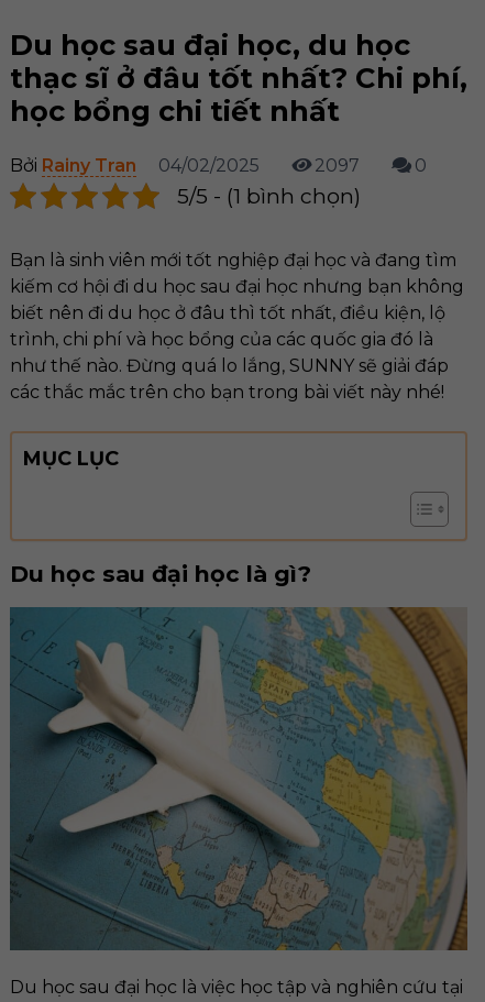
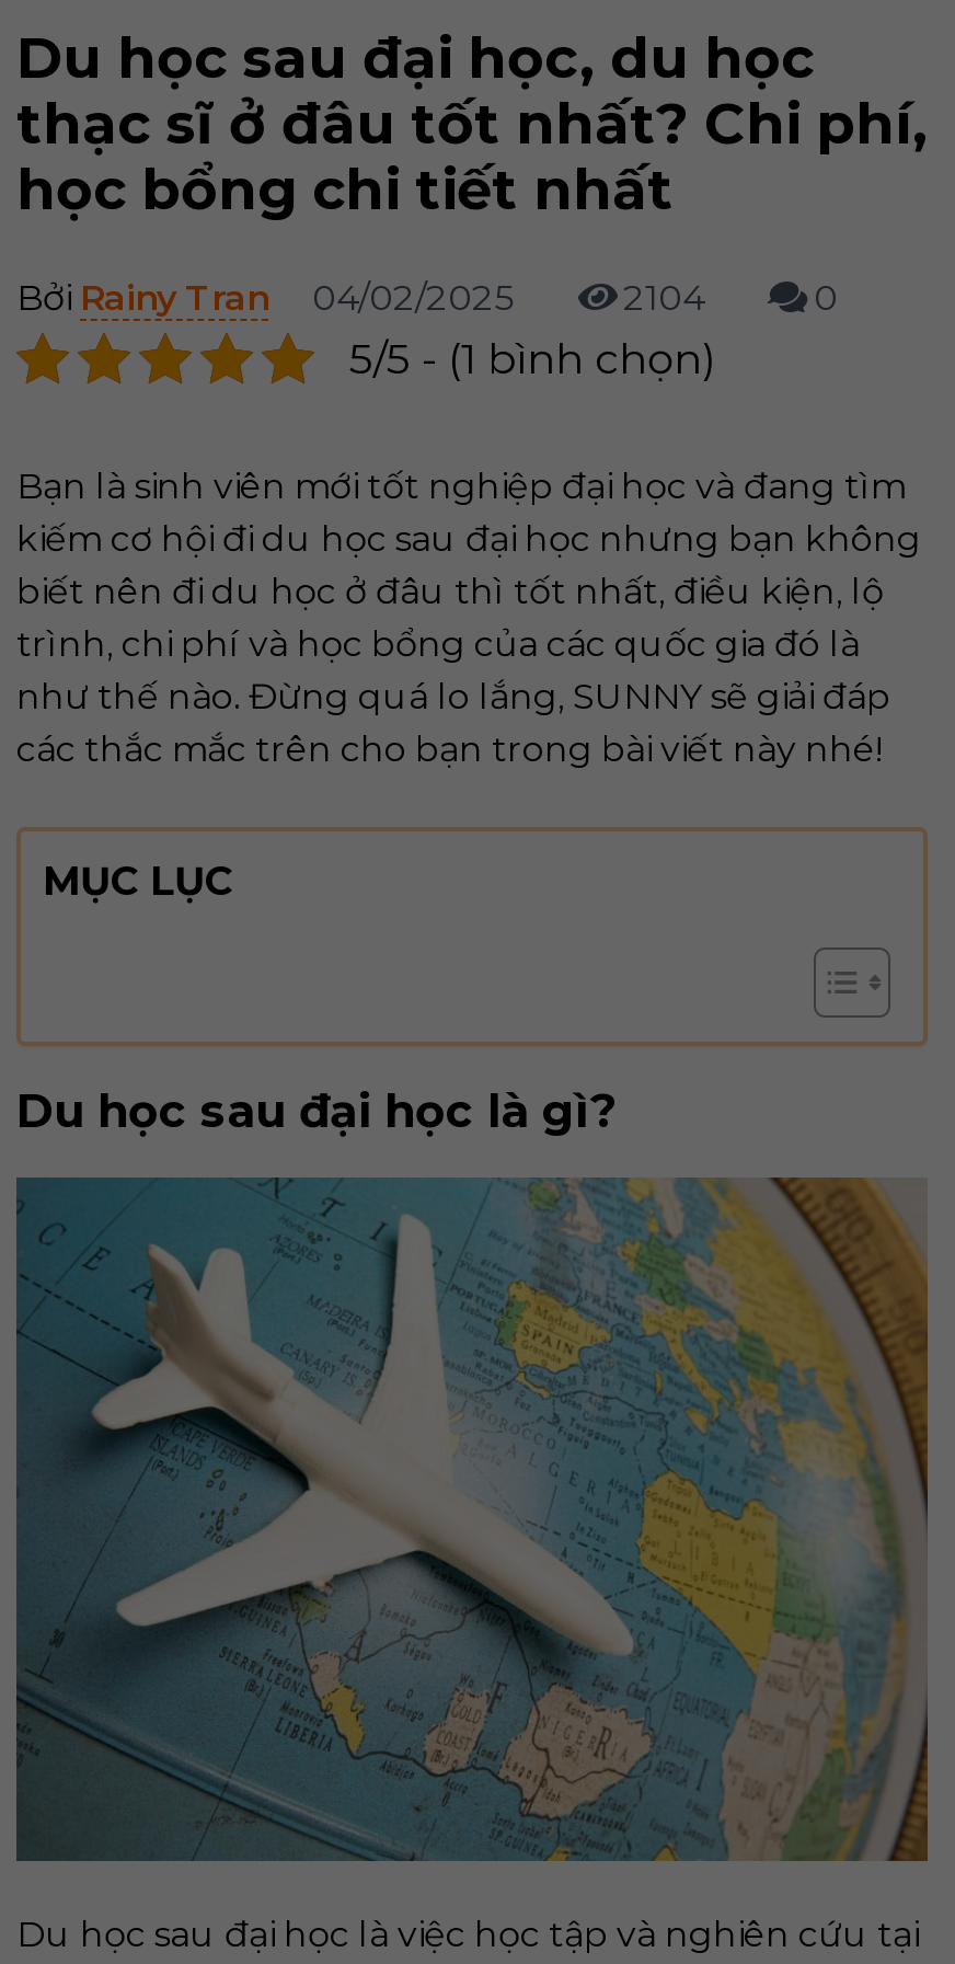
[310,155,360,176] 2097 -> [614,278,704,319] 2104

